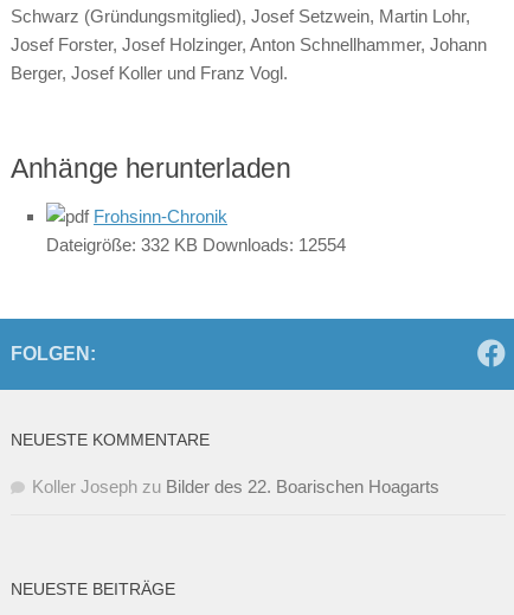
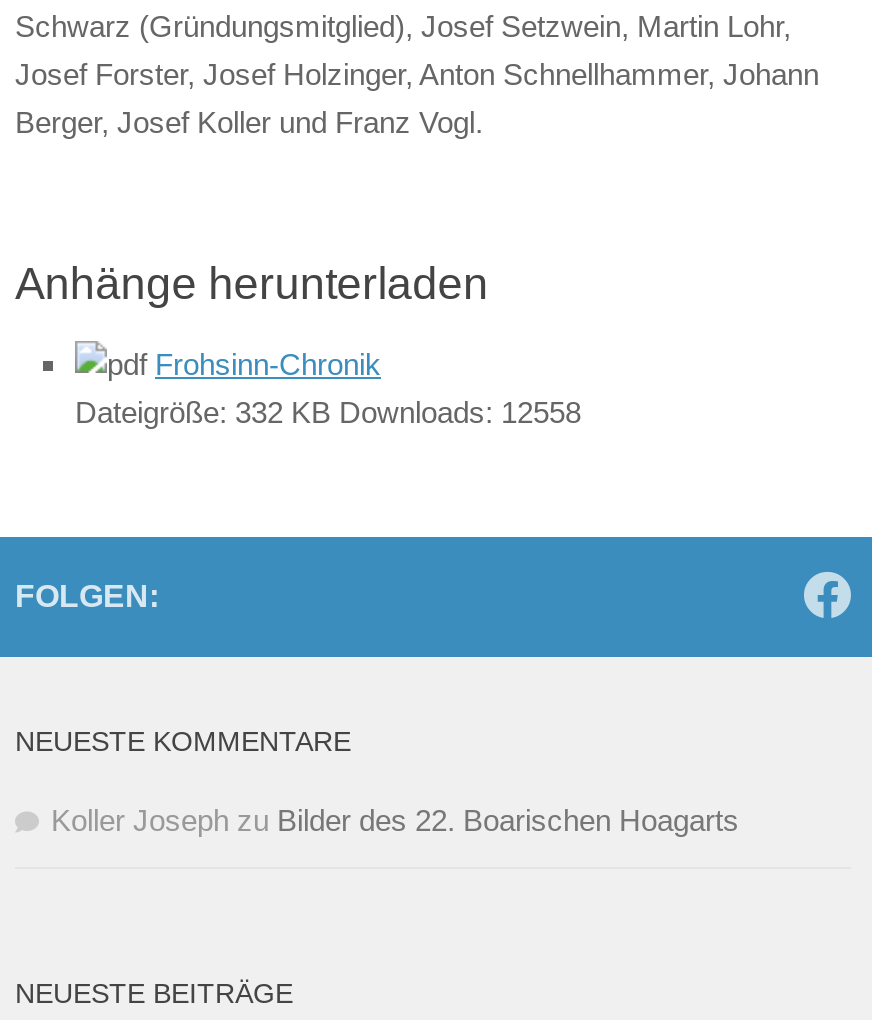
[46,235,346,255] Dateigröße: 332 KB Downloads: 12554 -> [75,395,581,429] Dateigröße: 332 KB Downloads: 12558

